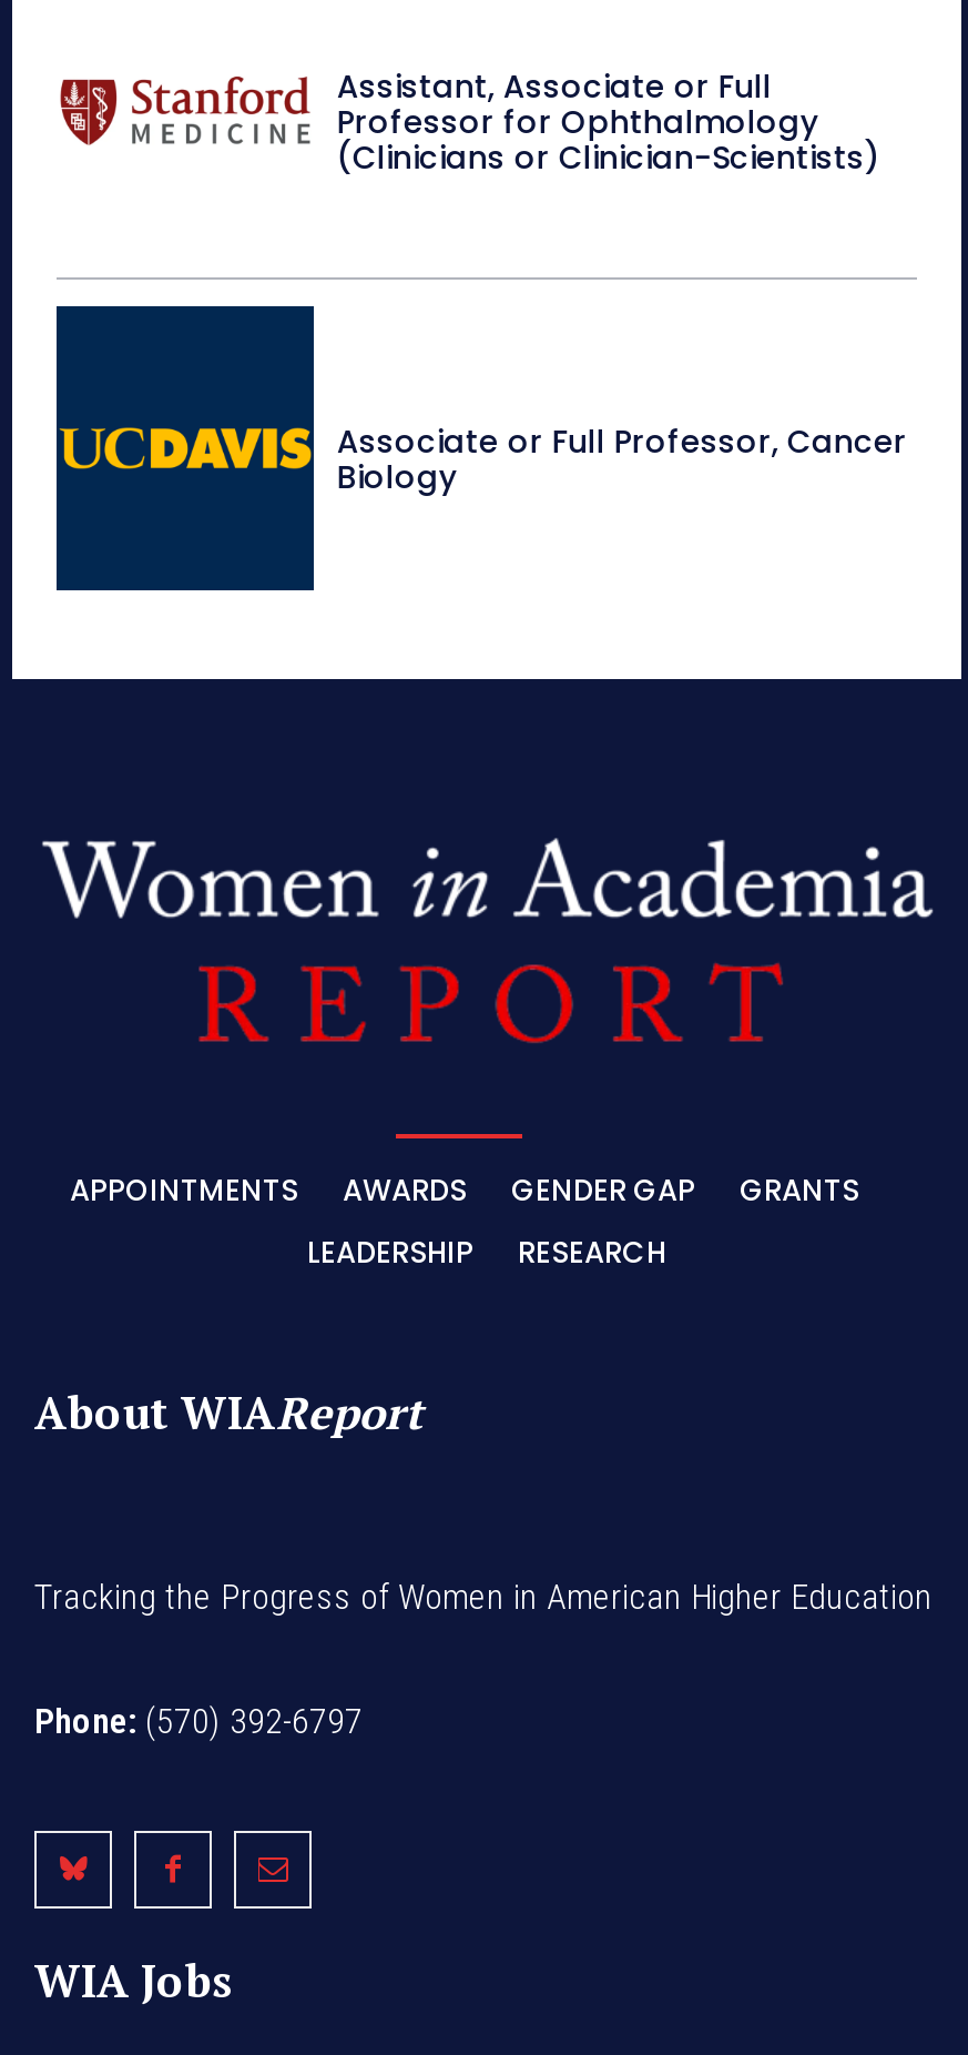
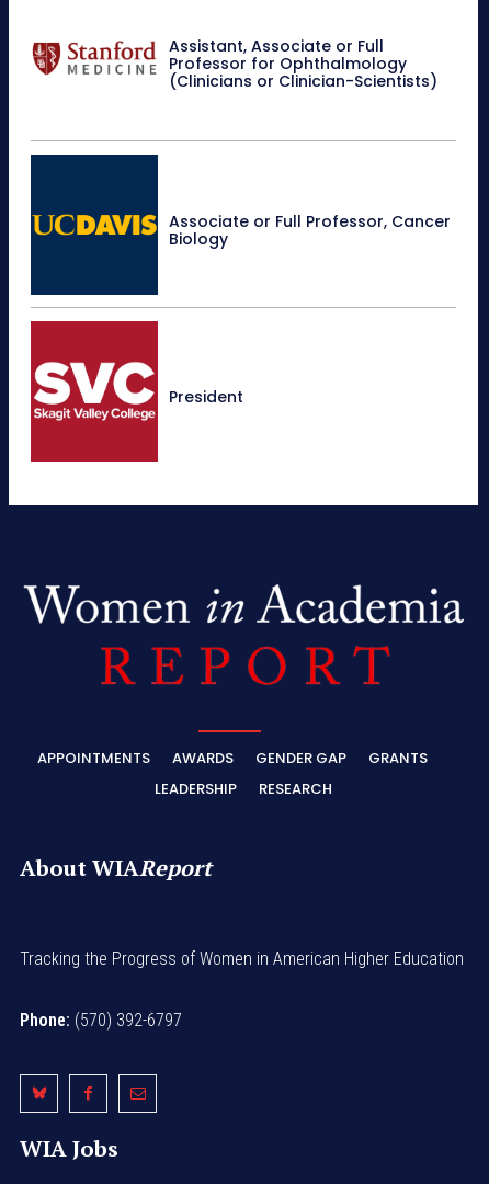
none -> [30,320,244,463] [image] | President

